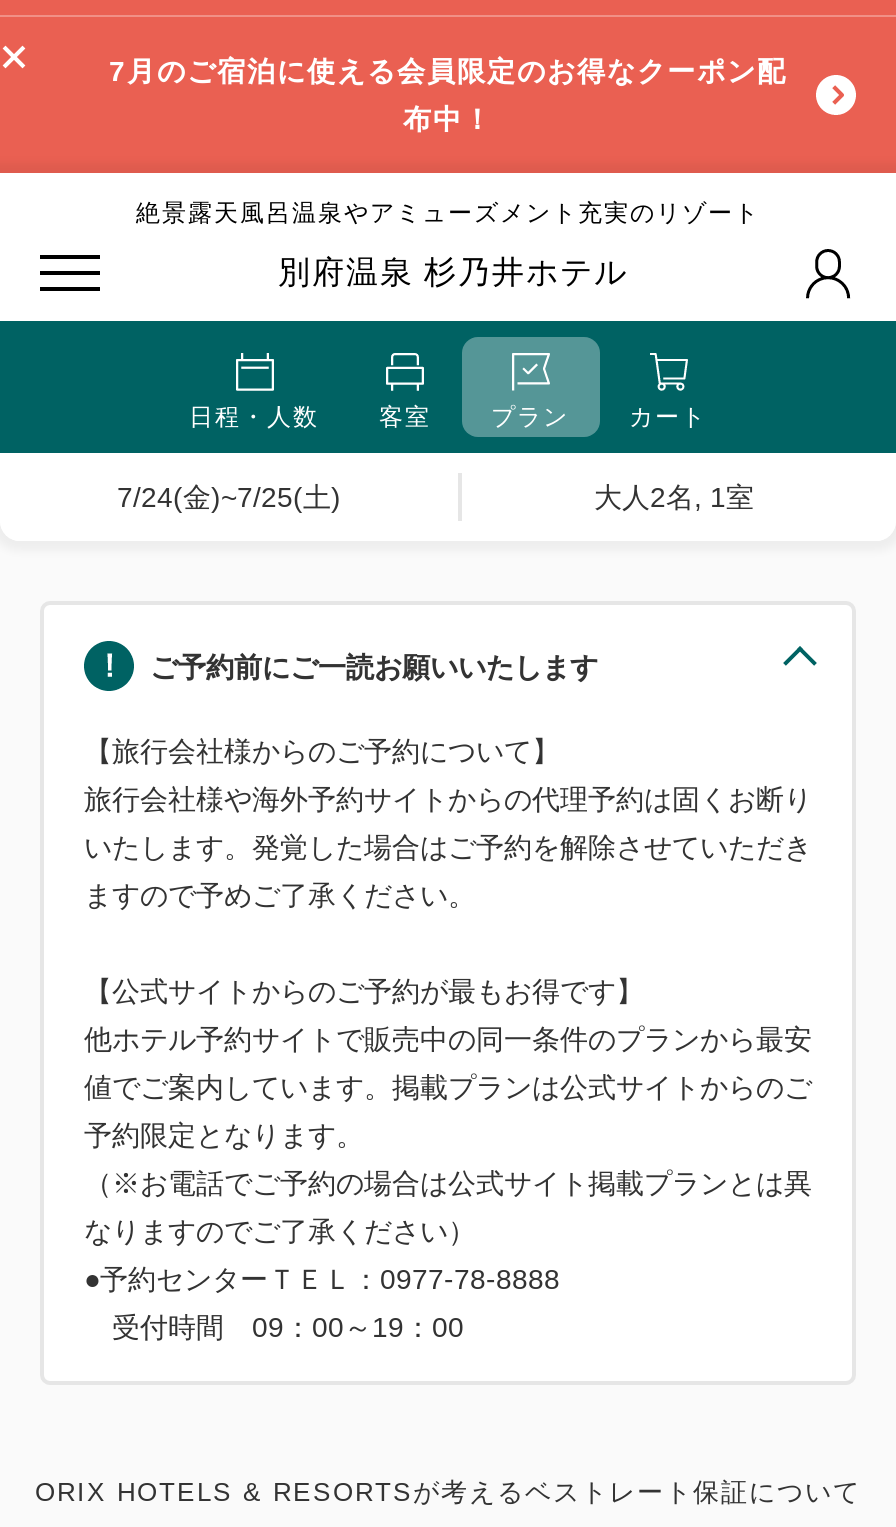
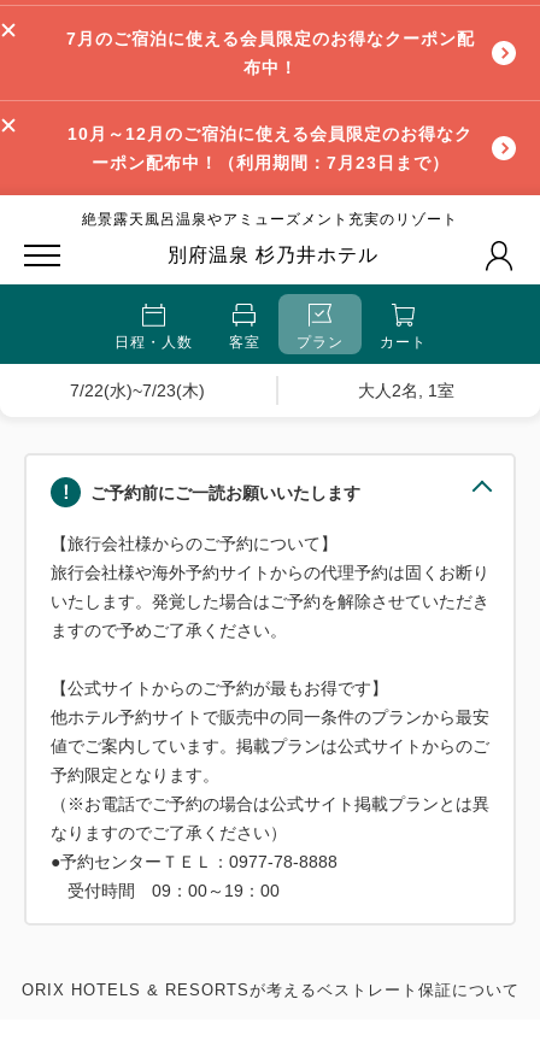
none -> [67,124,472,172] 10月～12月のご宿泊に使える会員限定のお得なク | ーポン配布中！（利用期間：7月23日まで）
[117,481,341,513] 7/24(金)~7/25(土) -> [71,381,206,400] 7/22(水)~7/23(木)

